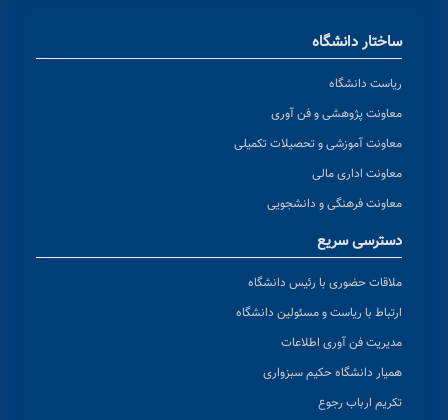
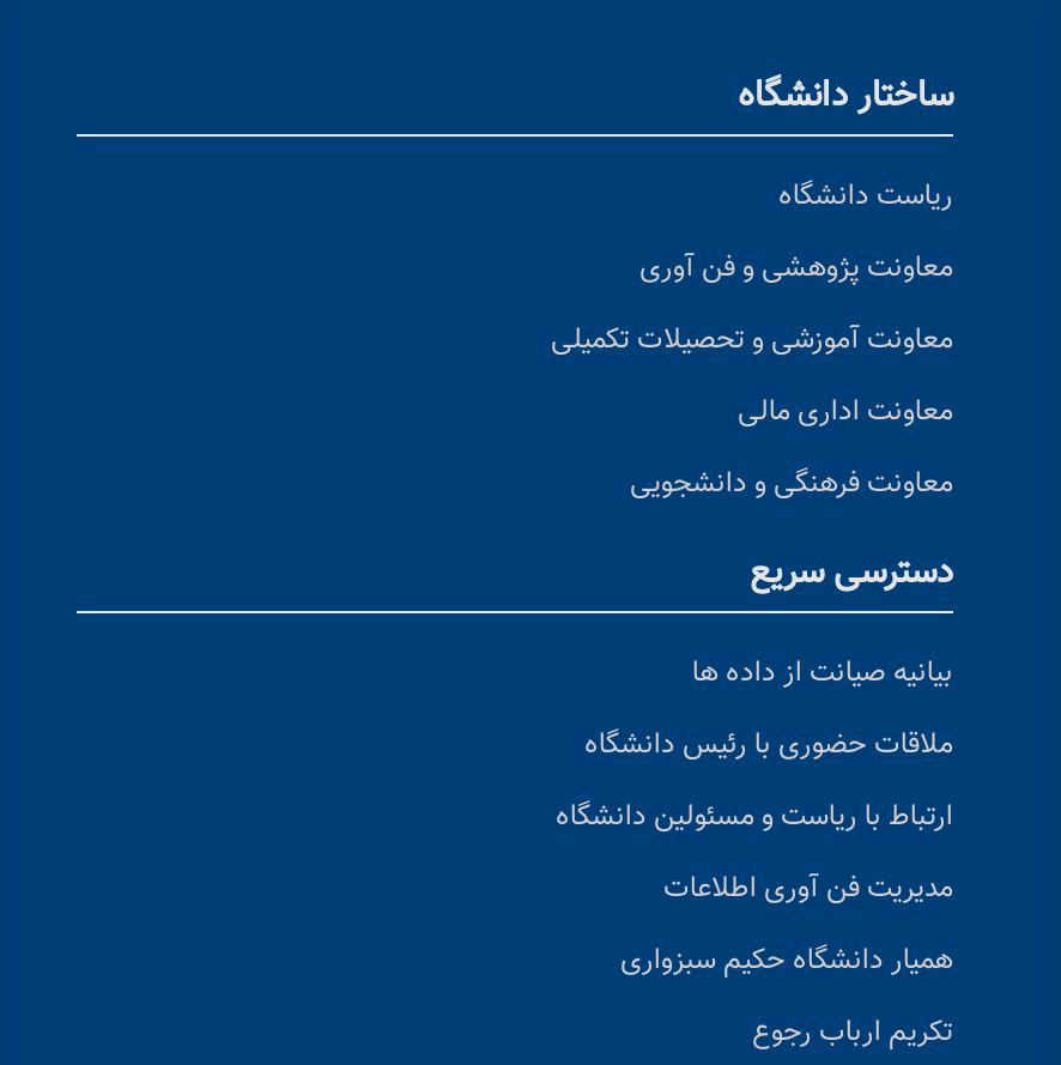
none -> [692,652,953,695] بیانیه صیانت از داده ها

